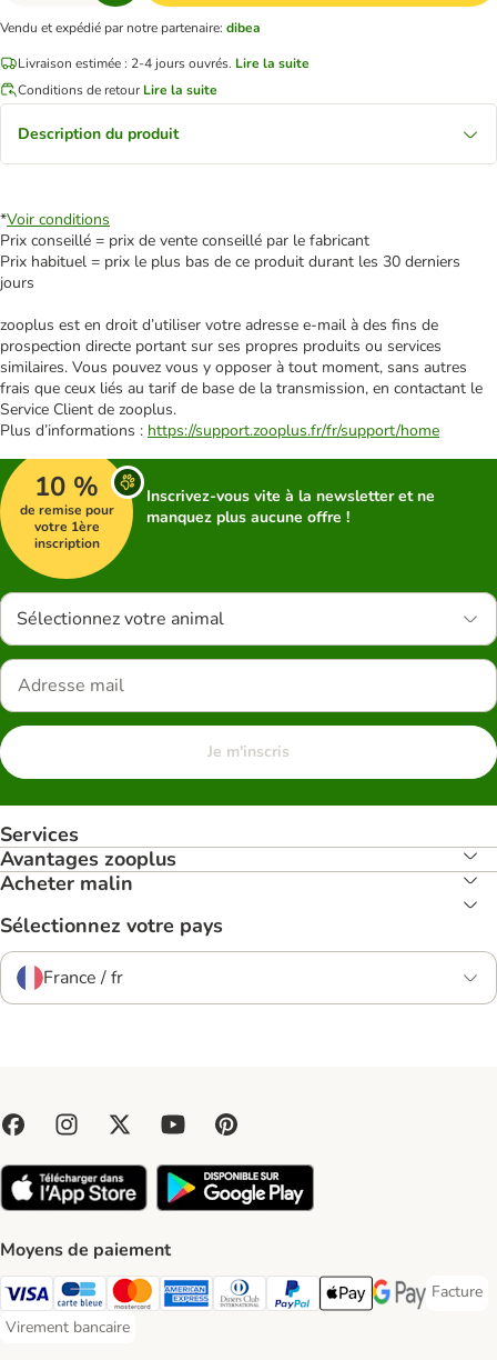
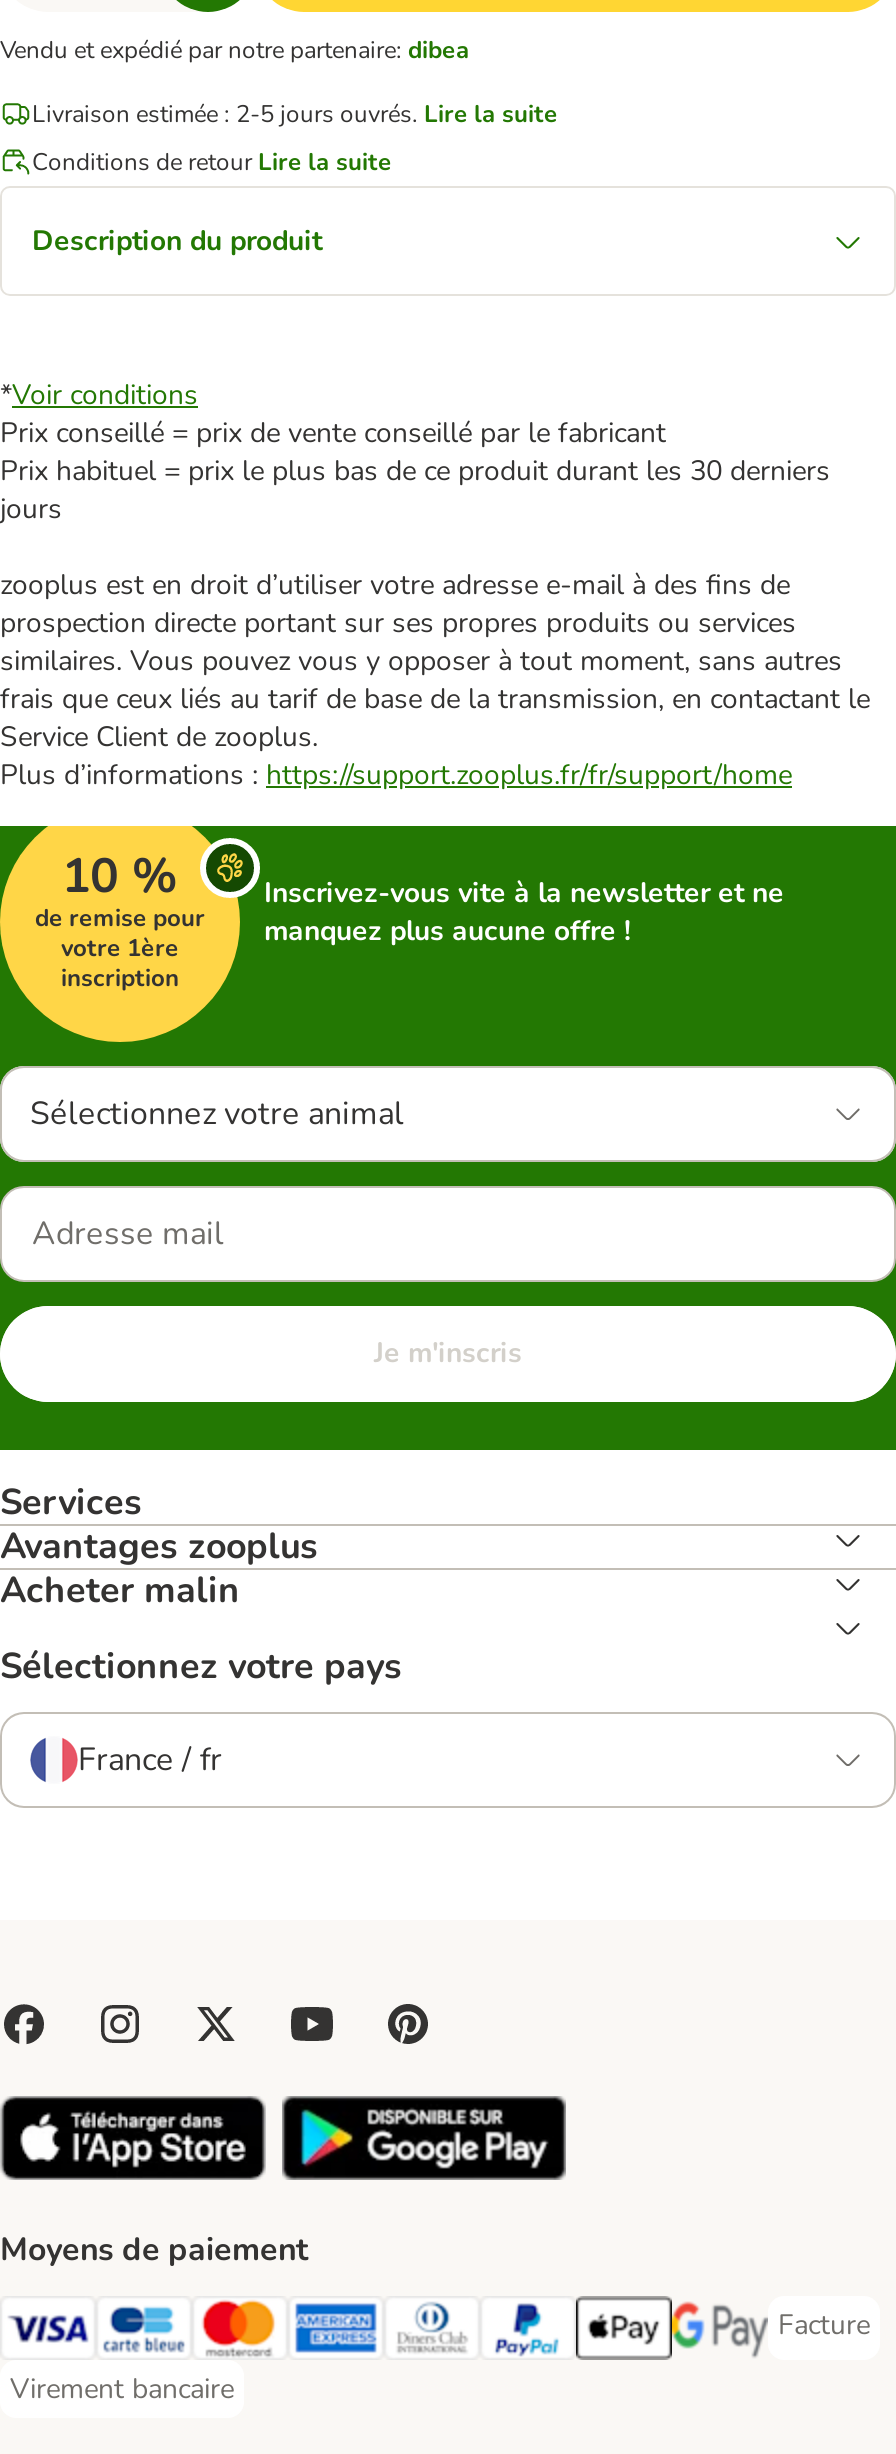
[18,54,310,72] Livraison estimée : 2-4 jours ouvrés. Lire la suite -> [32,97,558,129] Livraison estimée : 2-5 jours ouvrés. Lire la suite

